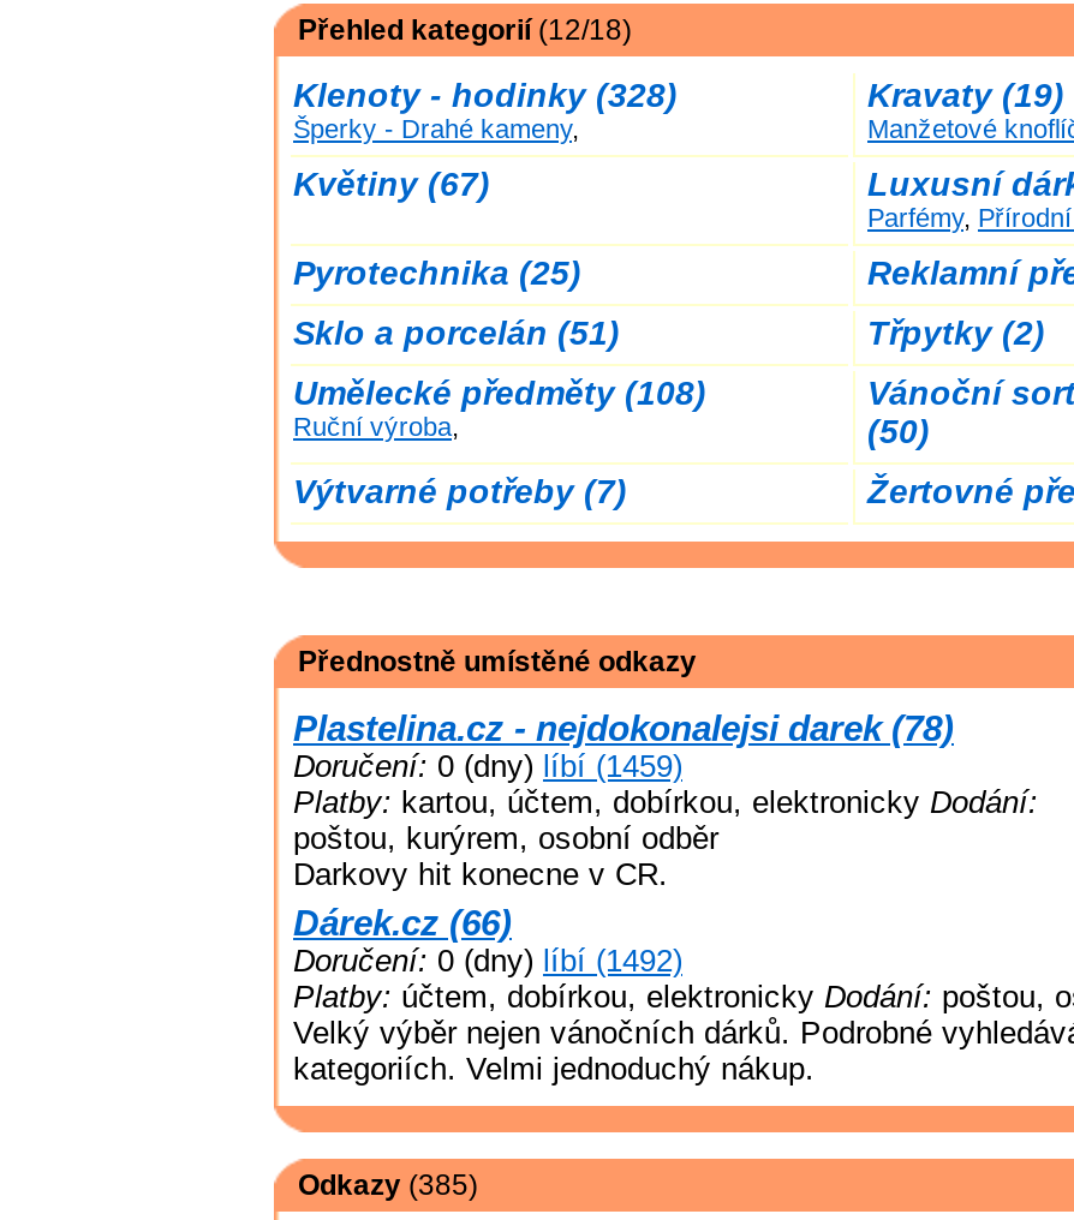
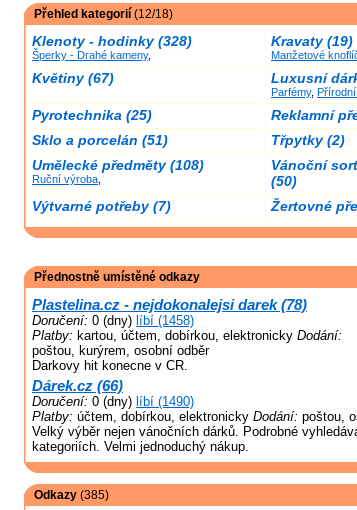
[293,748,682,784] Doručení: 0 (dny) líbí (1459) -> [32,313,194,328] Doručení: 0 (dny) líbí (1458)
[293,943,682,979] Doručení: 0 (dny) líbí (1492) -> [32,394,194,409] Doručení: 0 (dny) líbí (1490)

